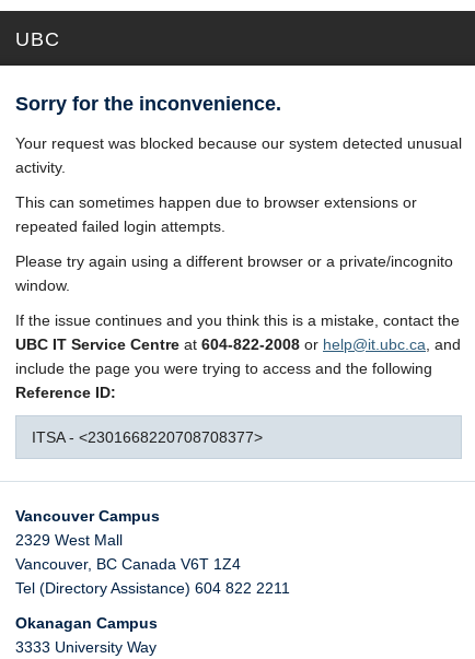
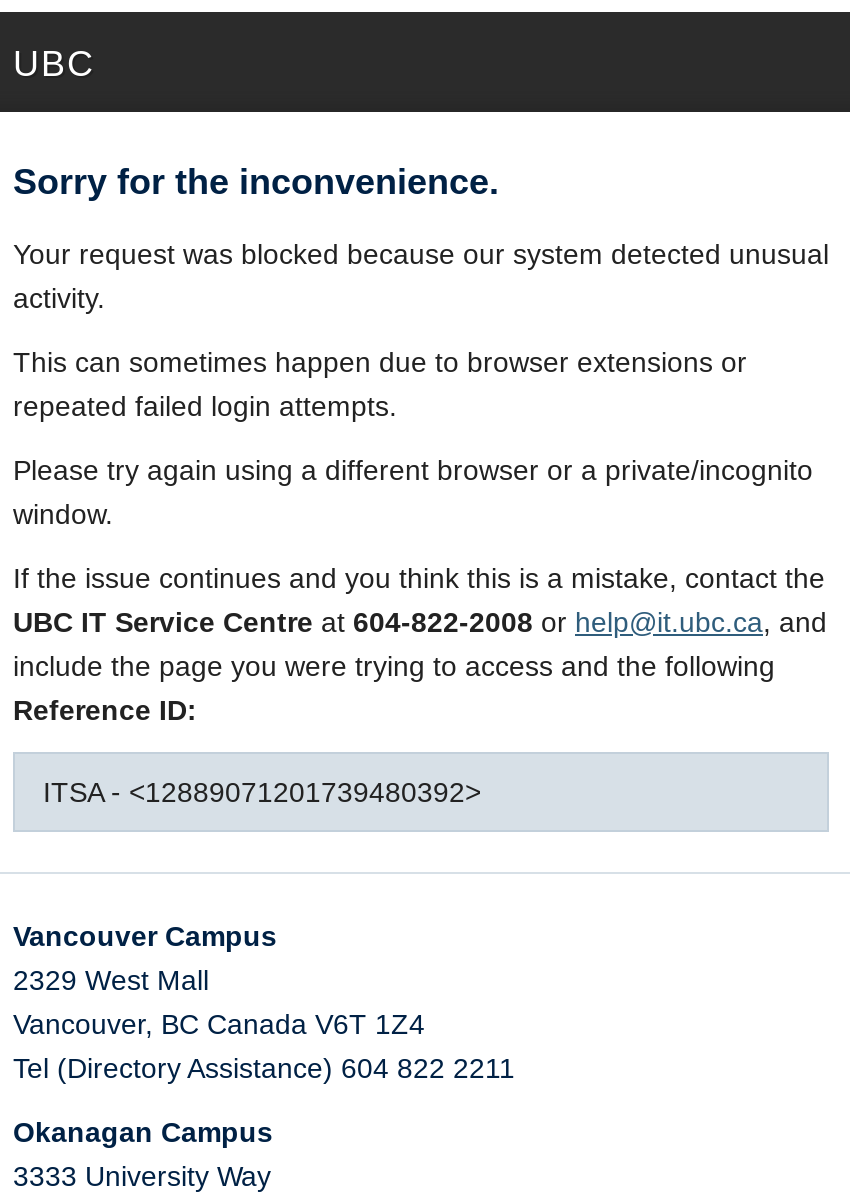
[32,428,263,446] ITSA - <2301668220708708377> -> [43,776,481,808] ITSA - <12889071201739480392>

